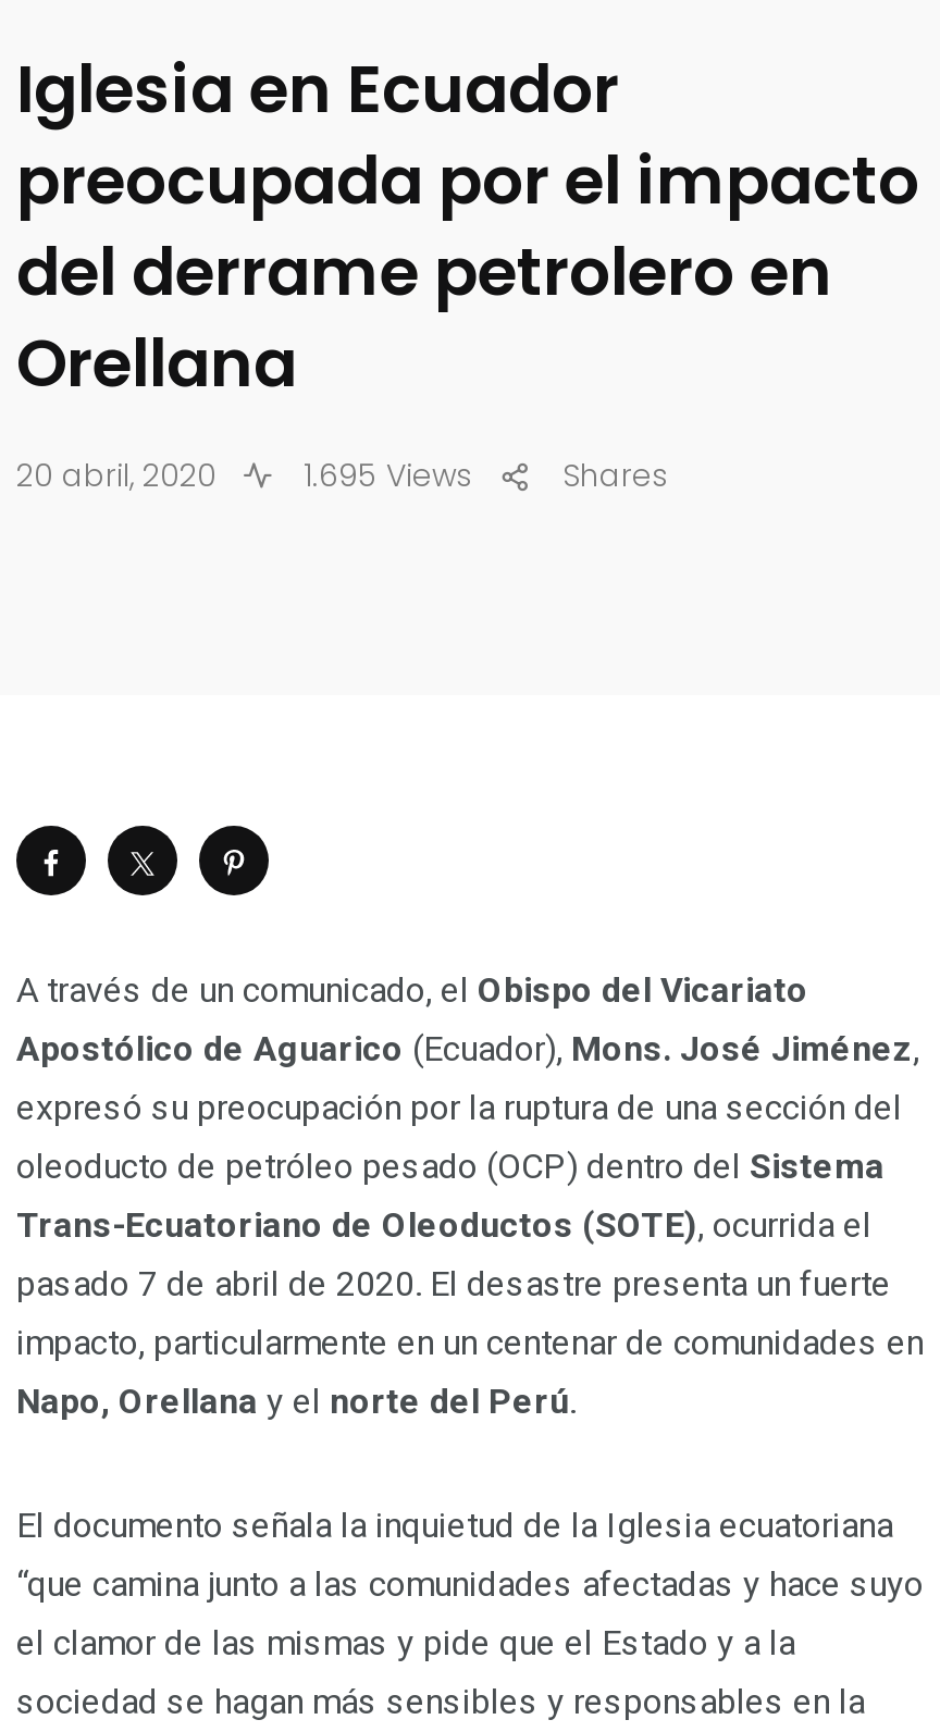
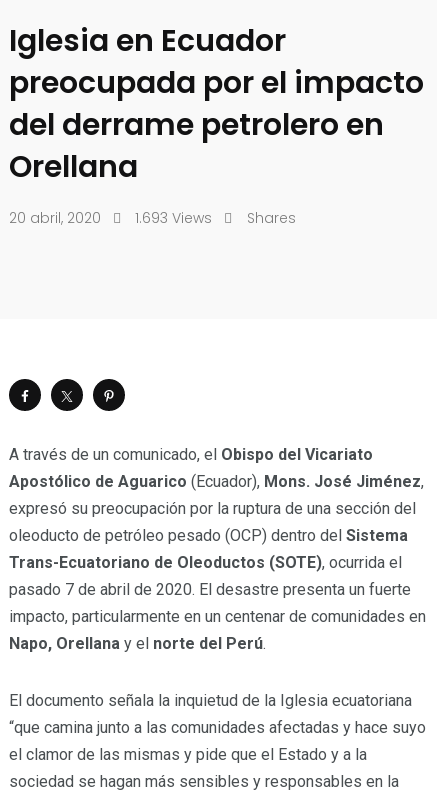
[295,454,473,497] 1.695 Views -> [131,208,212,228] 1.693 Views

